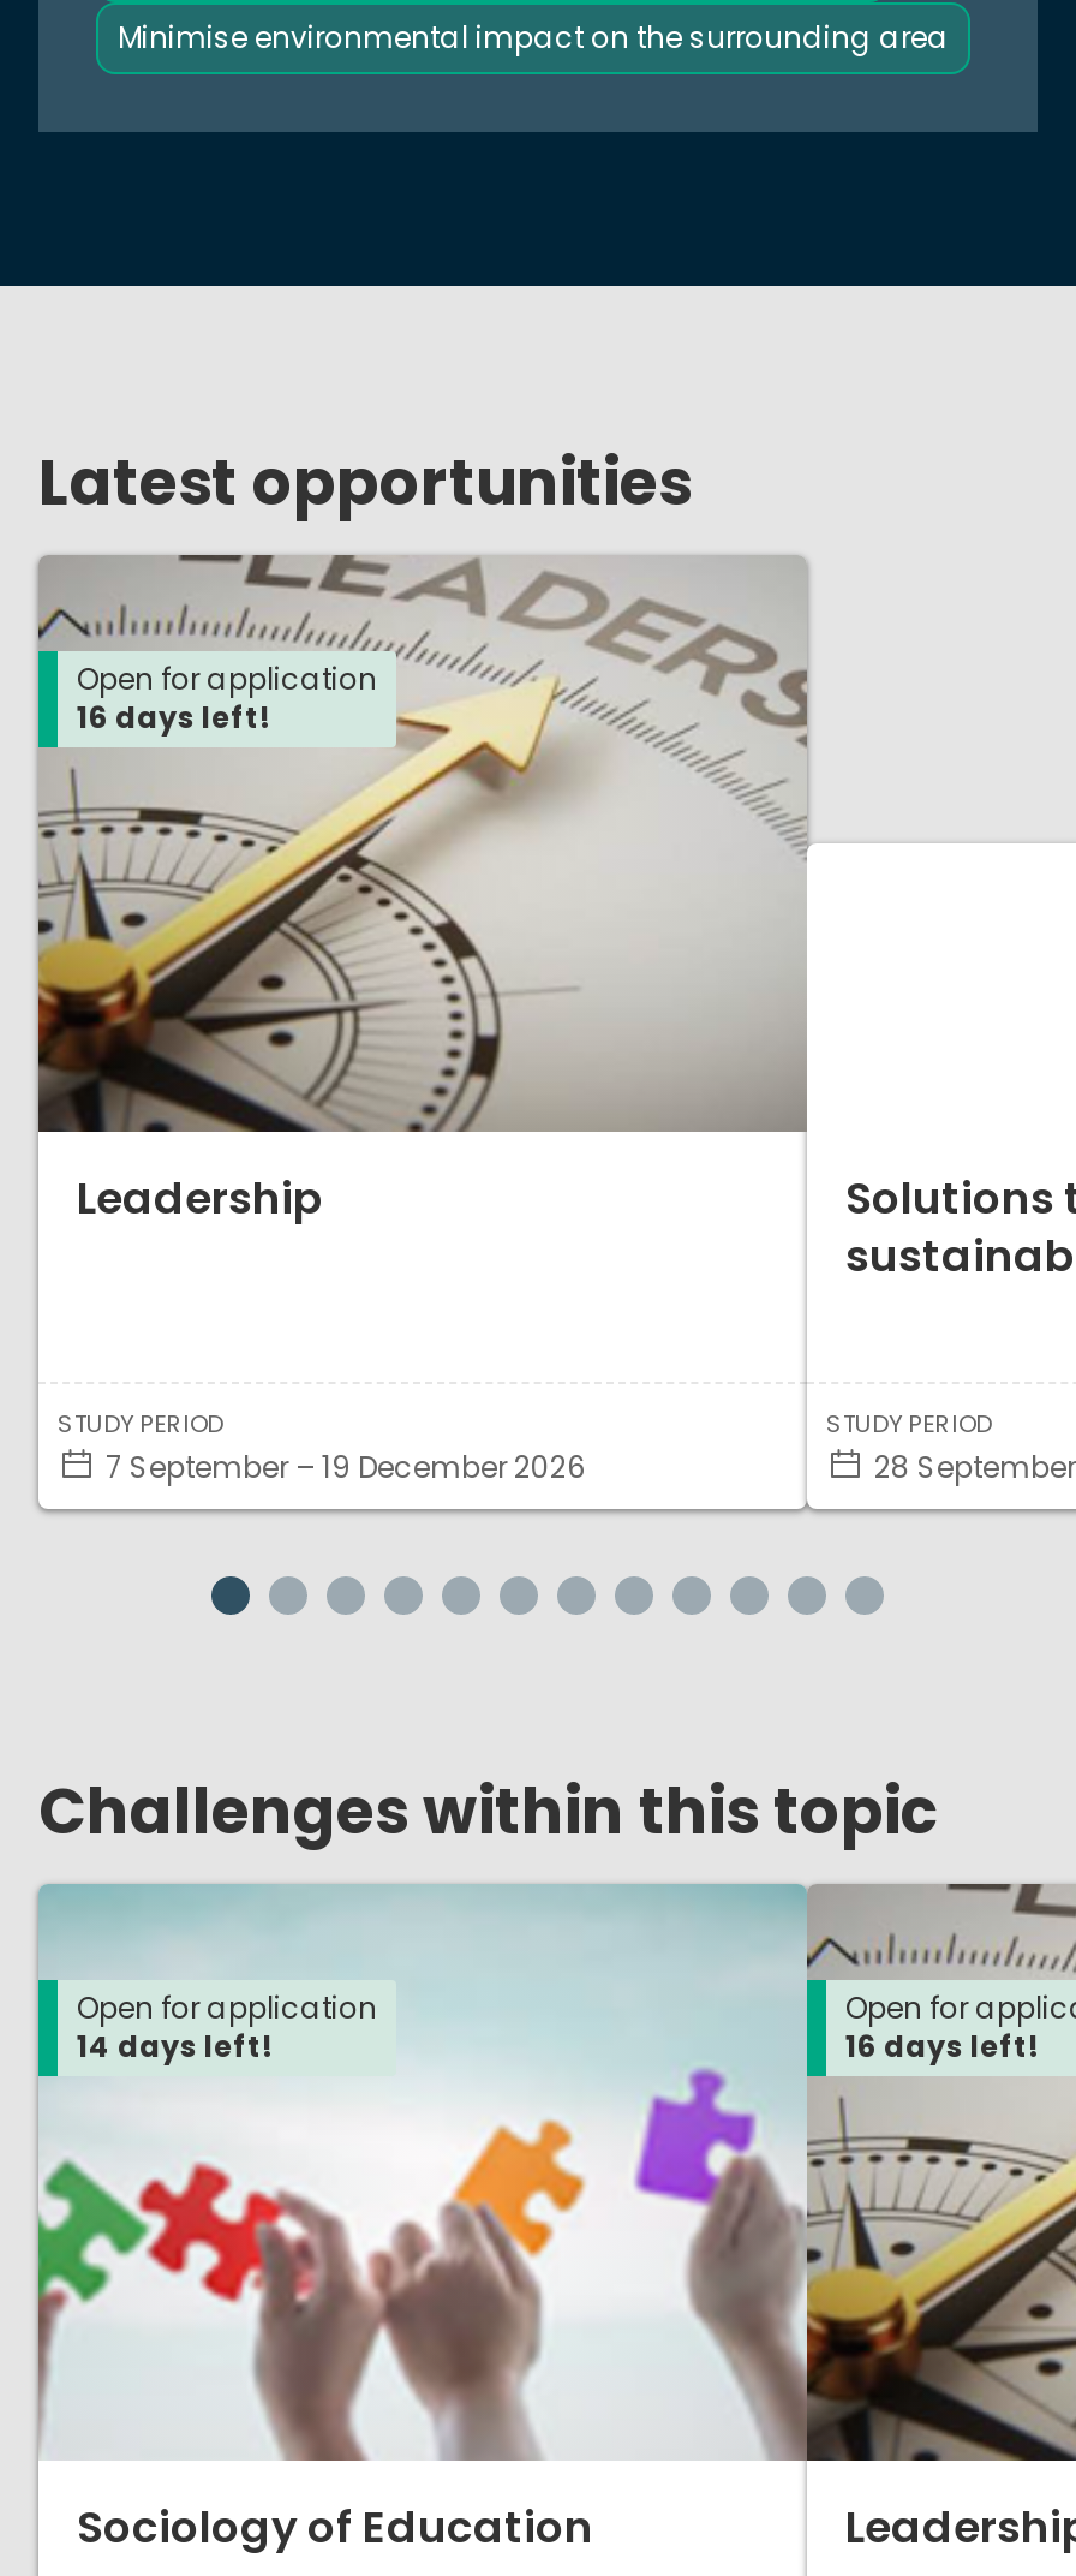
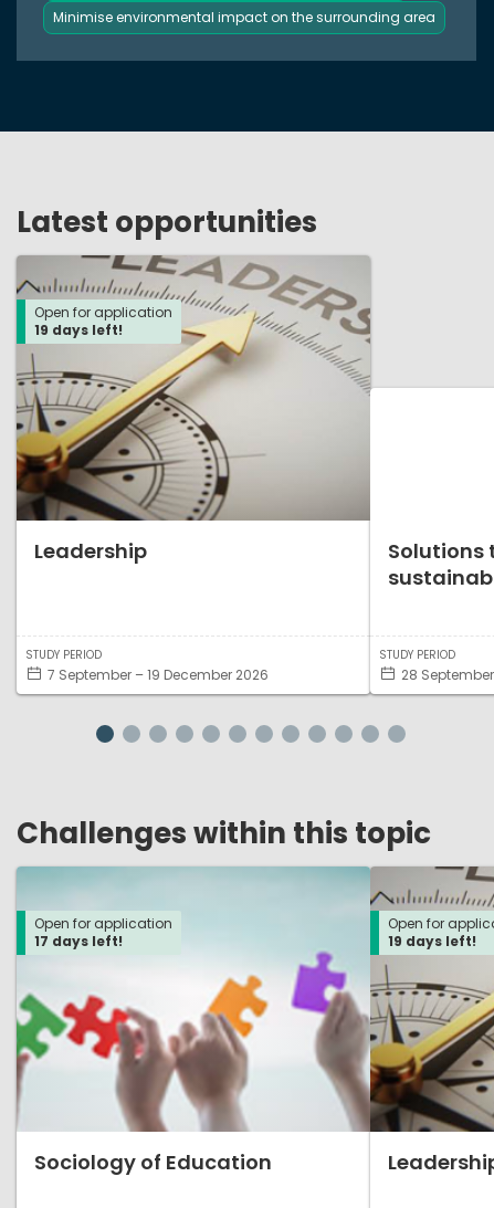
[77,697,269,738] 16 days left! -> [34,321,123,339] 19 days left!
[77,2026,271,2067] 14 days left! -> [34,932,123,950] 17 days left!
[845,2026,1038,2067] 16 days left! -> [388,932,476,950] 19 days left!

